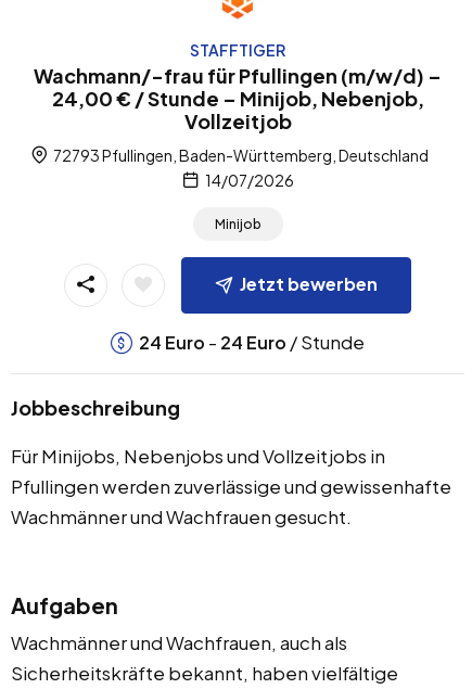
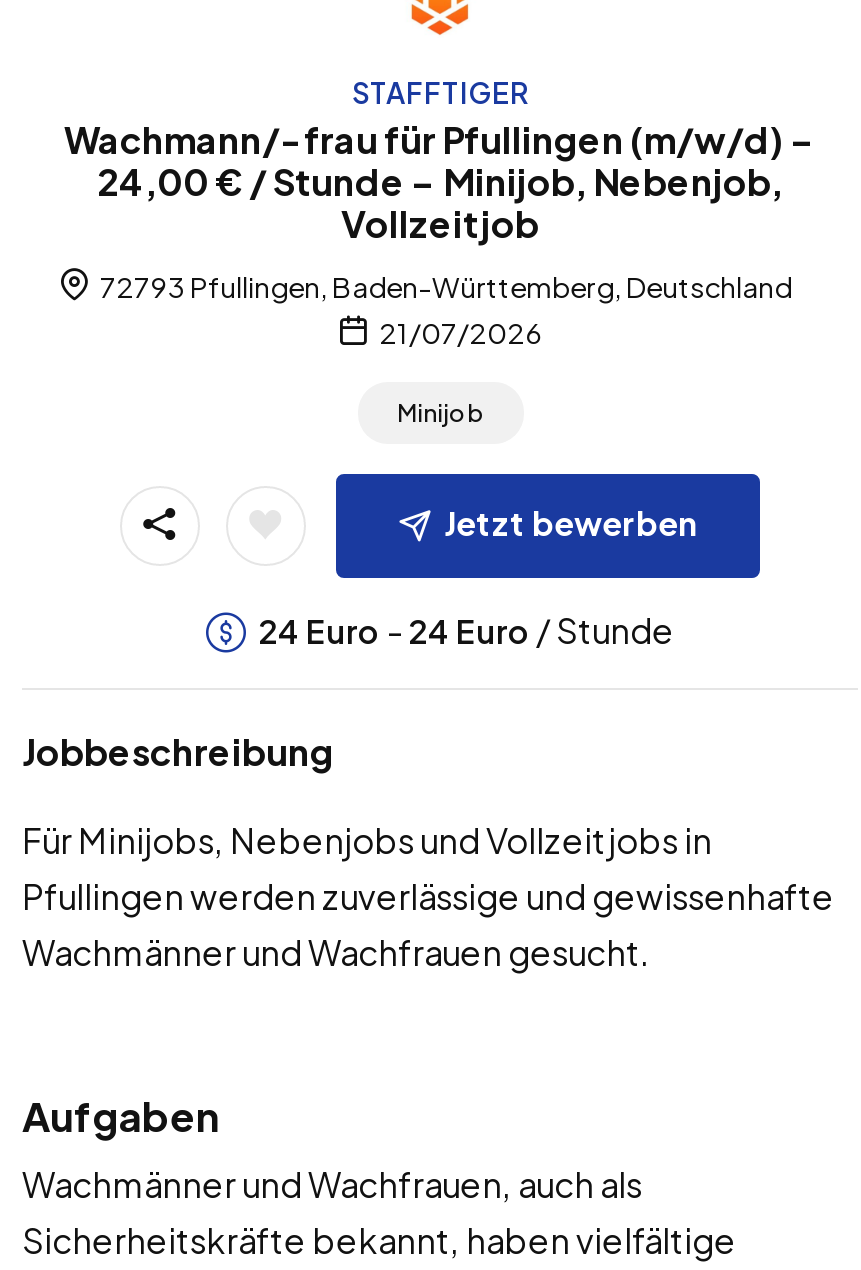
[202,170,294,190] 14/07/2026 -> [375,314,543,350] 21/07/2026

